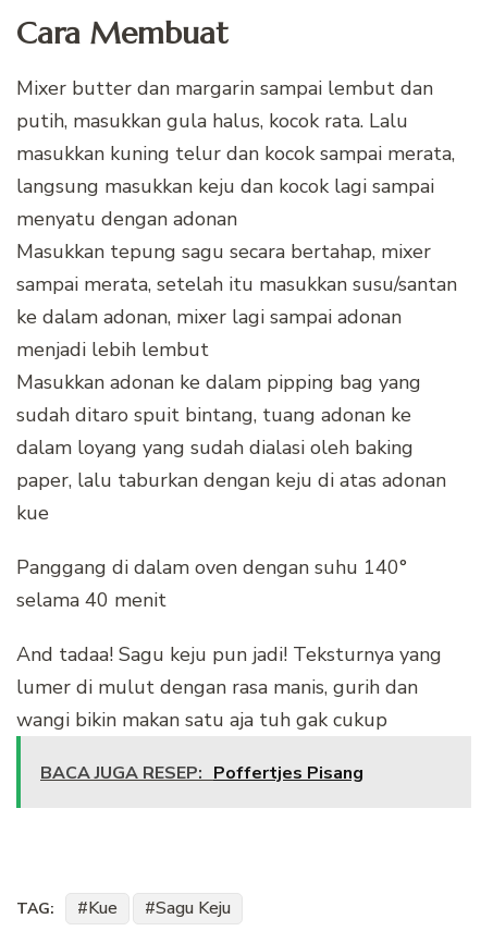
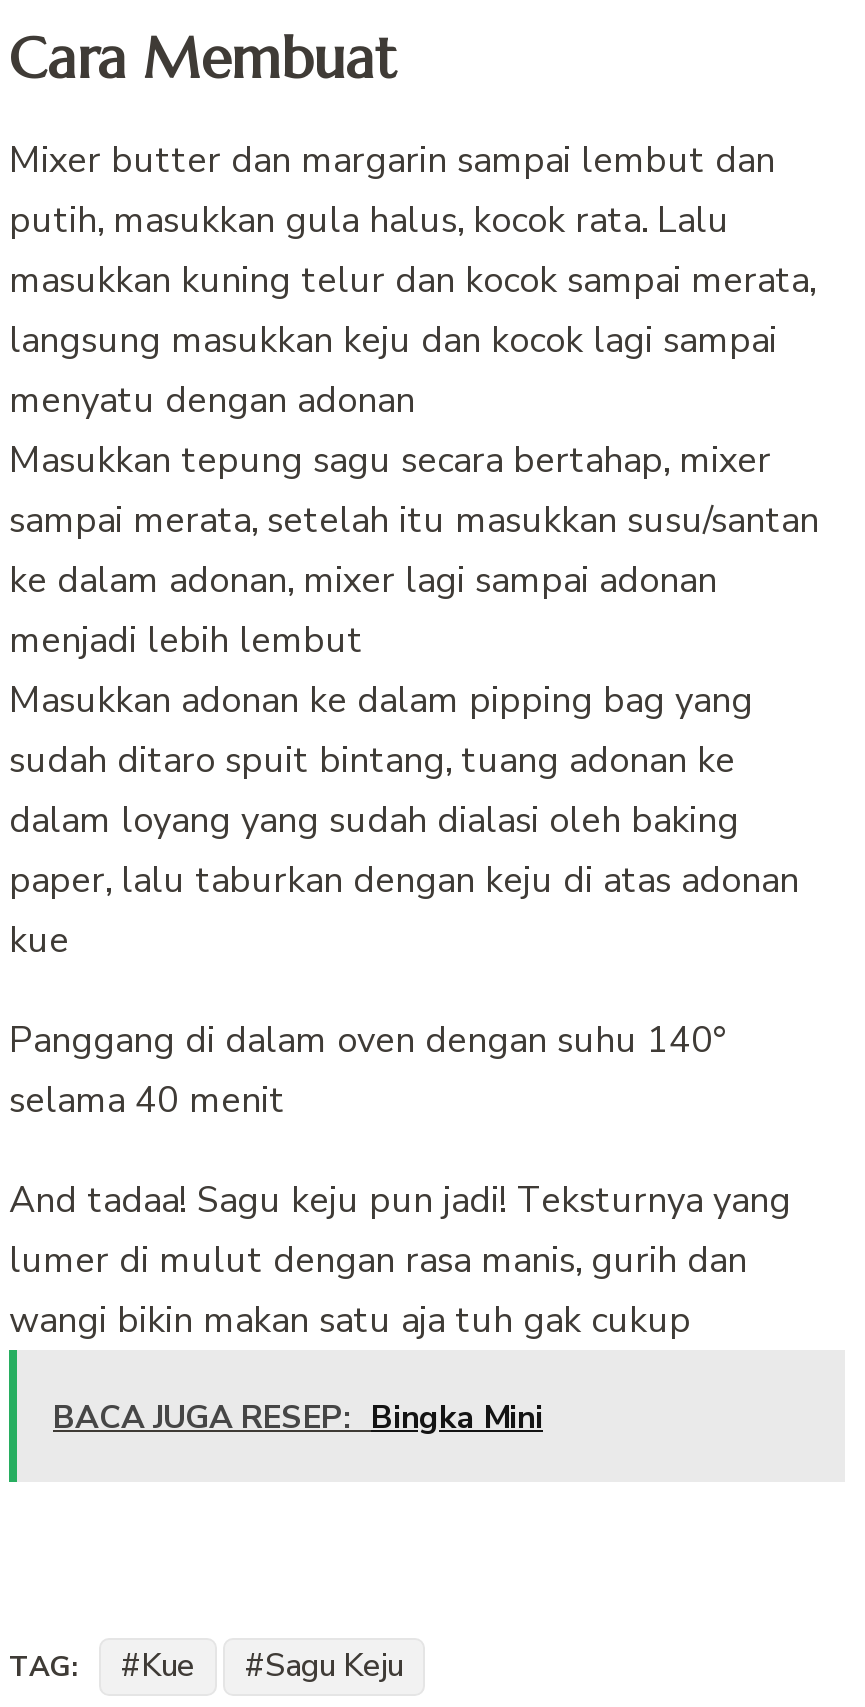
[40,761,363,785] BACA JUGA RESEP: Poffertjes Pisang -> [53,1396,543,1440] BACA JUGA RESEP: Bingka Mini

